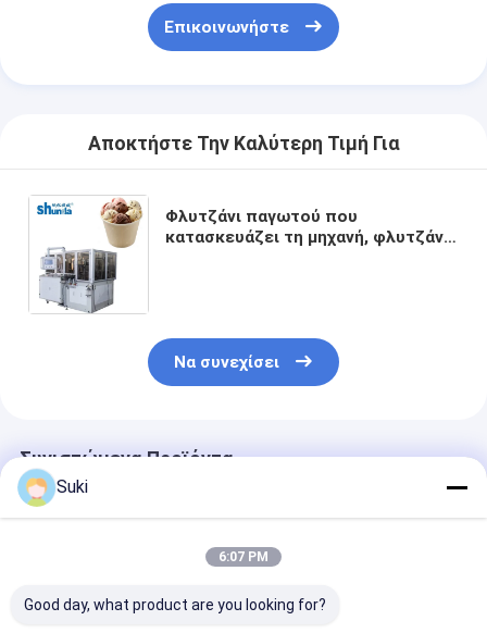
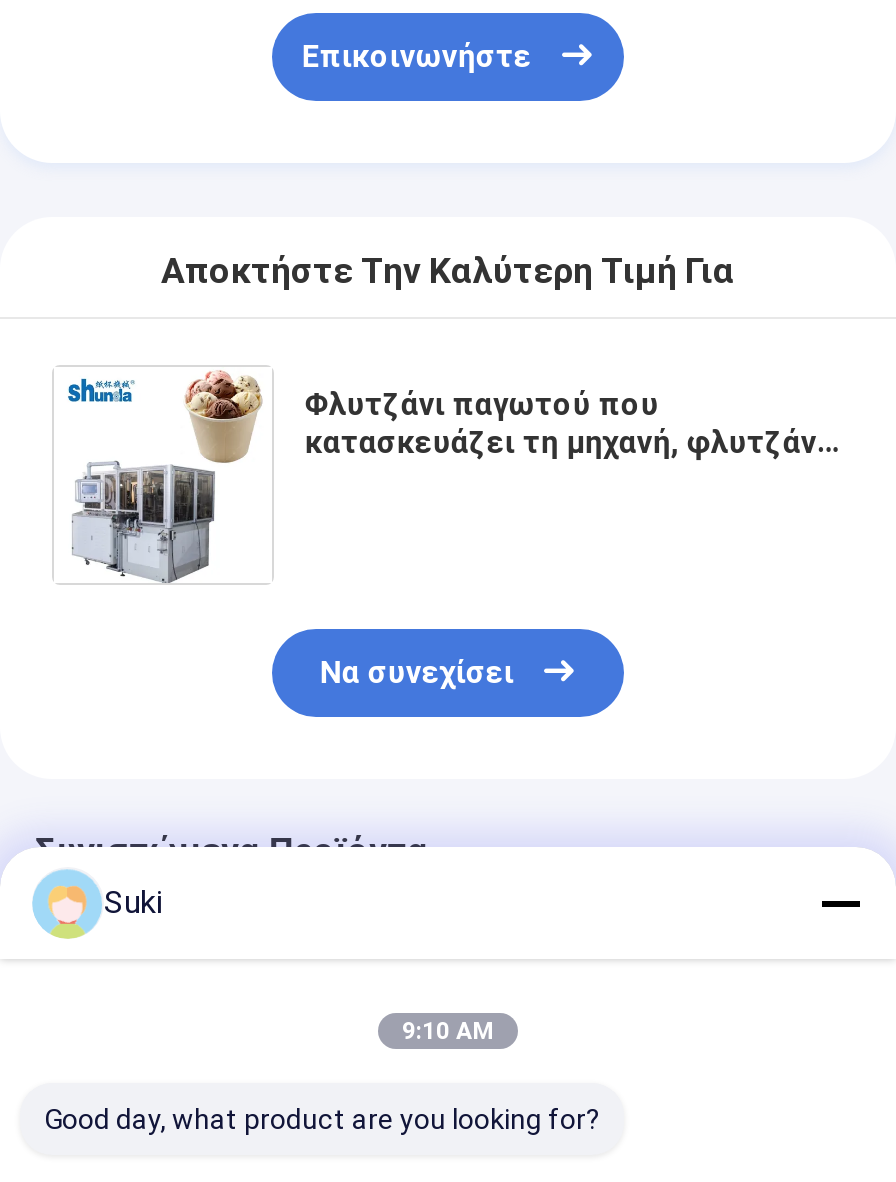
[218,549,269,564] 6:07 PM -> [402,1017,494,1045] 9:10 AM

